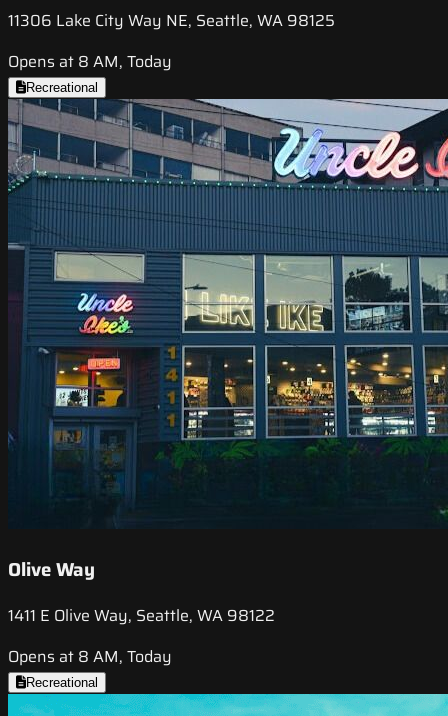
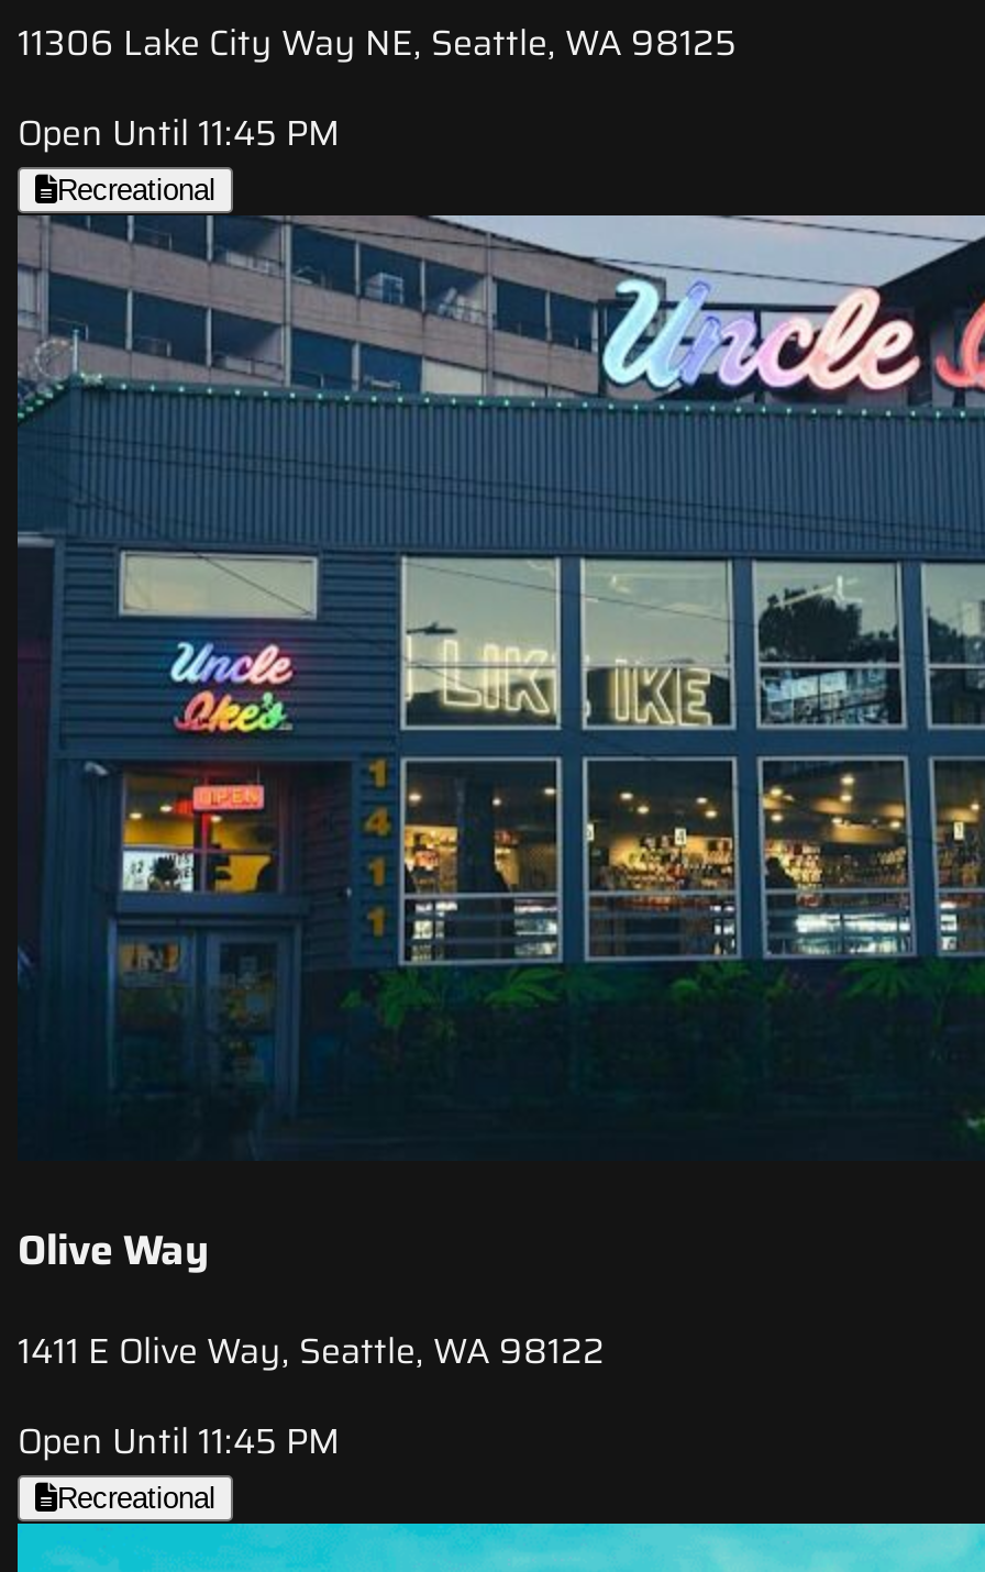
[8,49,172,74] Opens at 8 AM, Today -> [18,106,341,161] Open Until 11:45 PM
[8,644,172,669] Opens at 8 AM, Today -> [18,1413,341,1468] Open Until 11:45 PM

